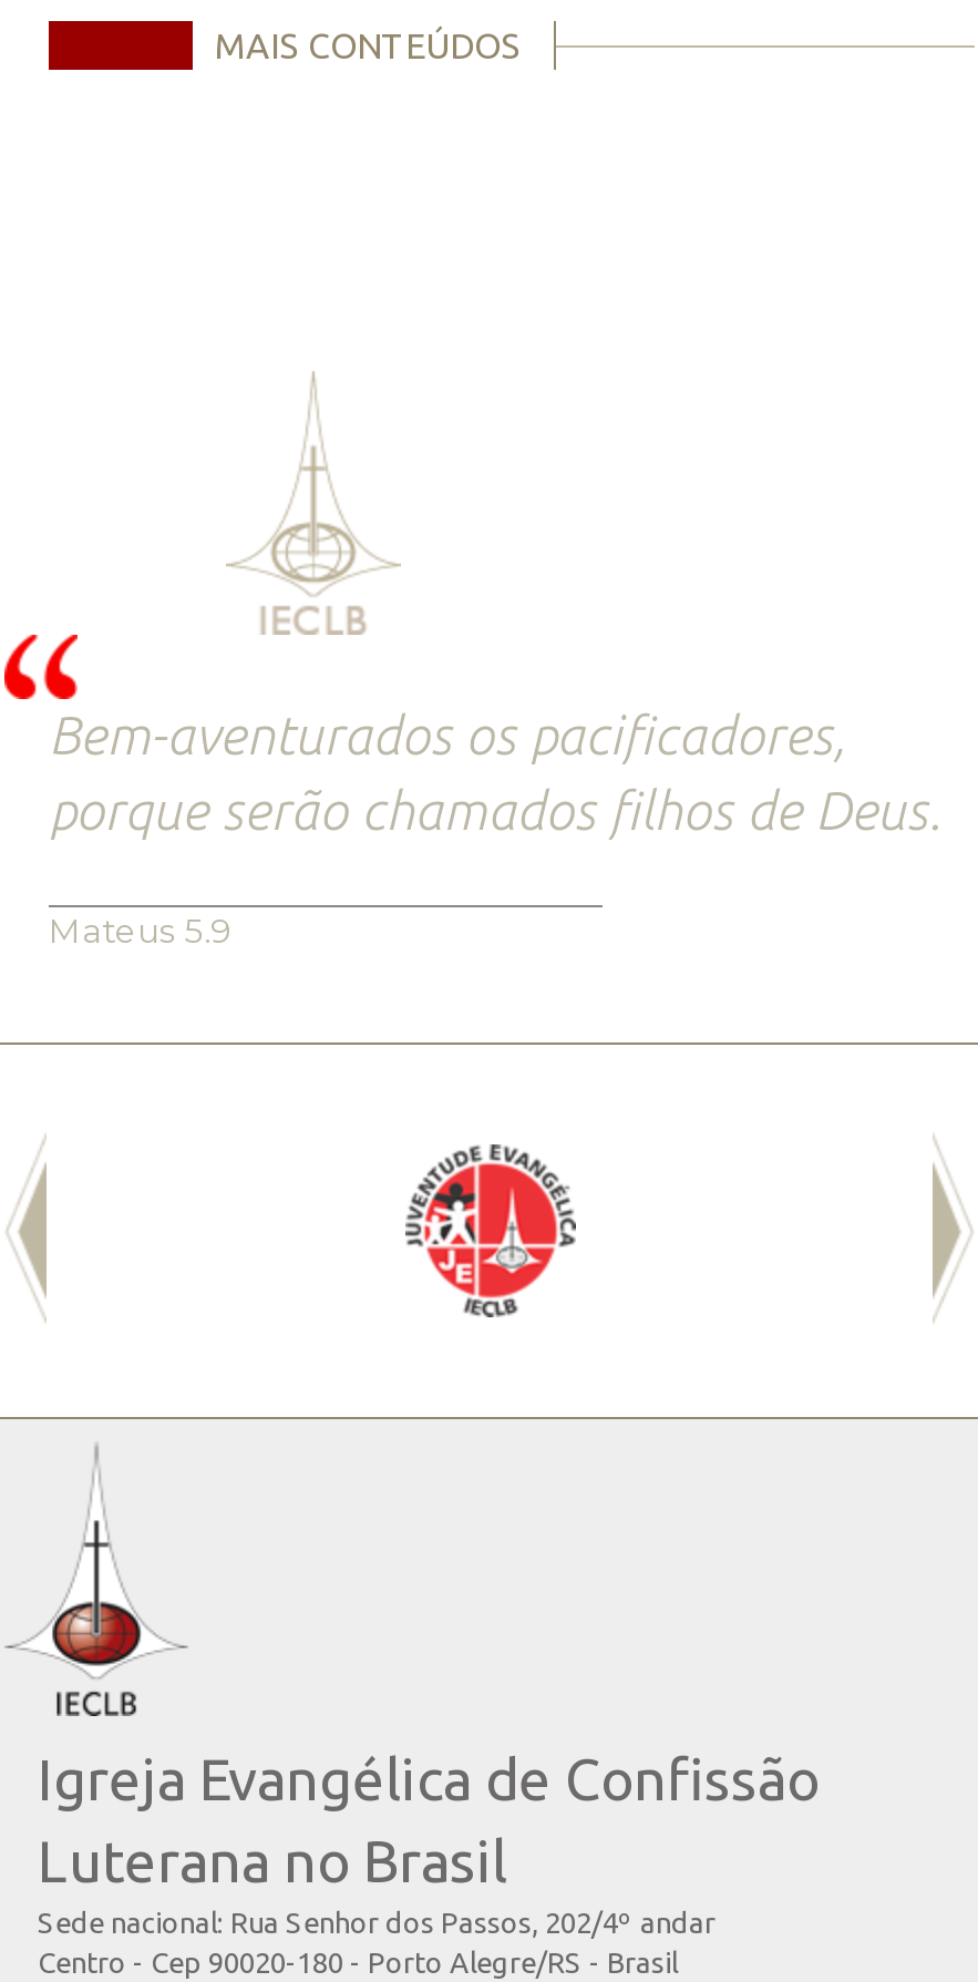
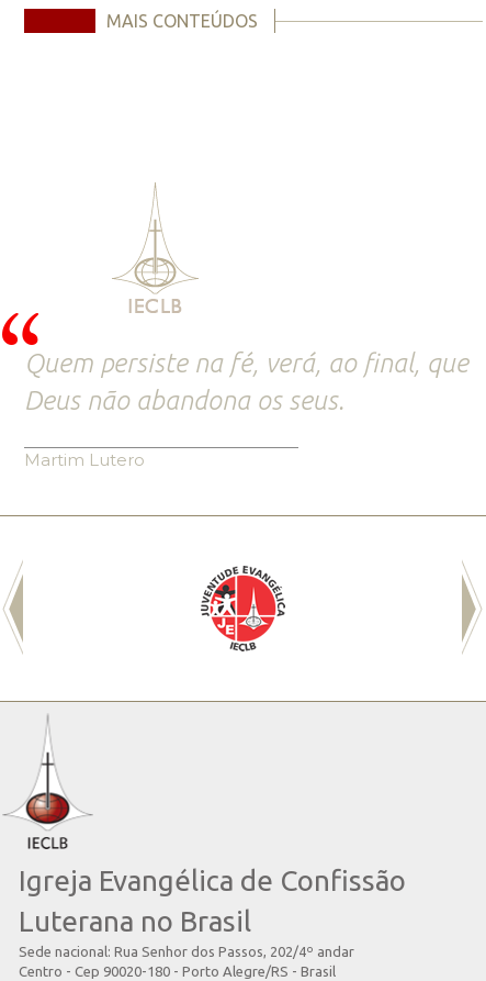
[49,705,941,841] Bem-aventurados os pacificadores, | porque serão chamados filhos de Deus. -> [24,348,468,415] Quem persiste na fé, verá, ao final, que | Deus não abandona os seus.
[49,909,233,951] Mateus 5.9 -> [24,449,145,470] Martim Lutero

